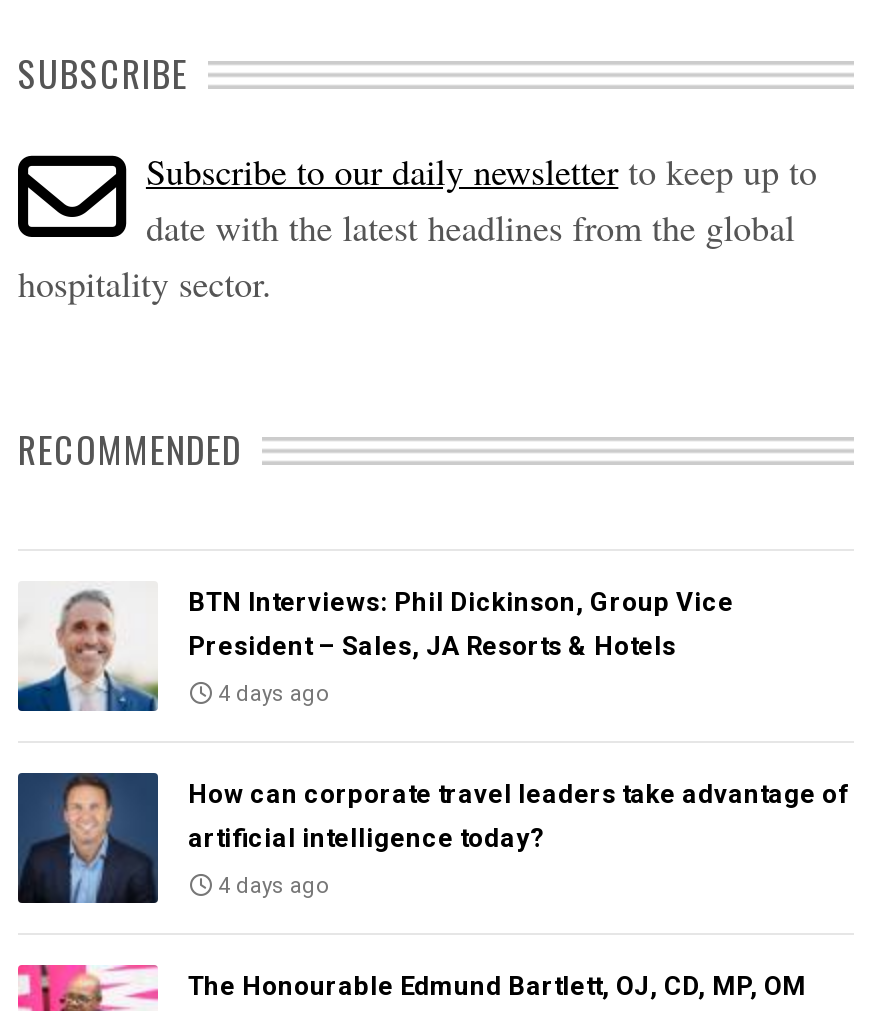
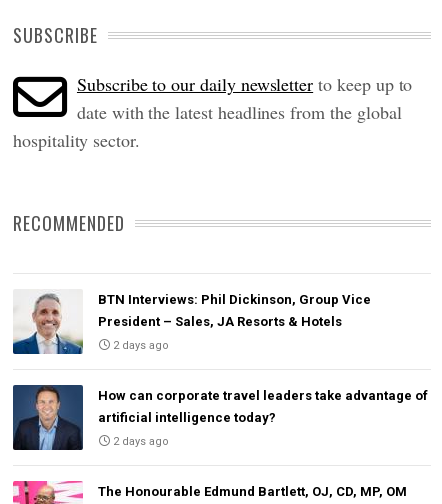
[212,682,330,708] 4 days ago -> [110,339,169,352] 2 days ago
[212,874,330,900] 4 days ago -> [110,435,169,448] 2 days ago

